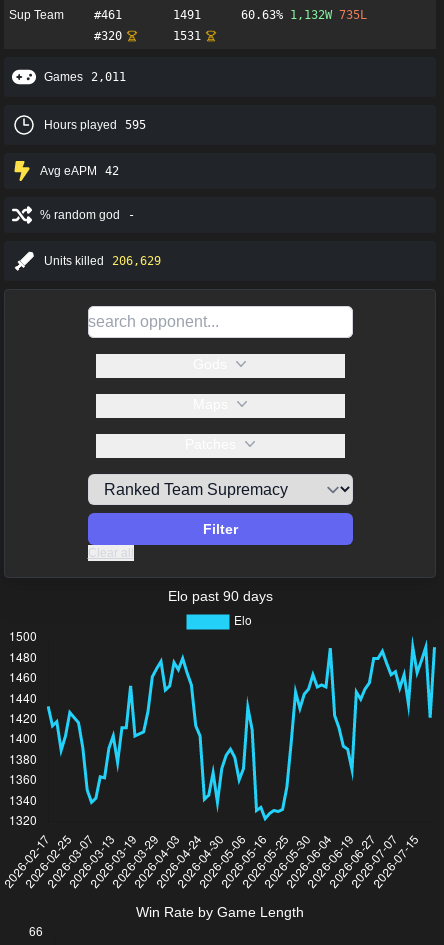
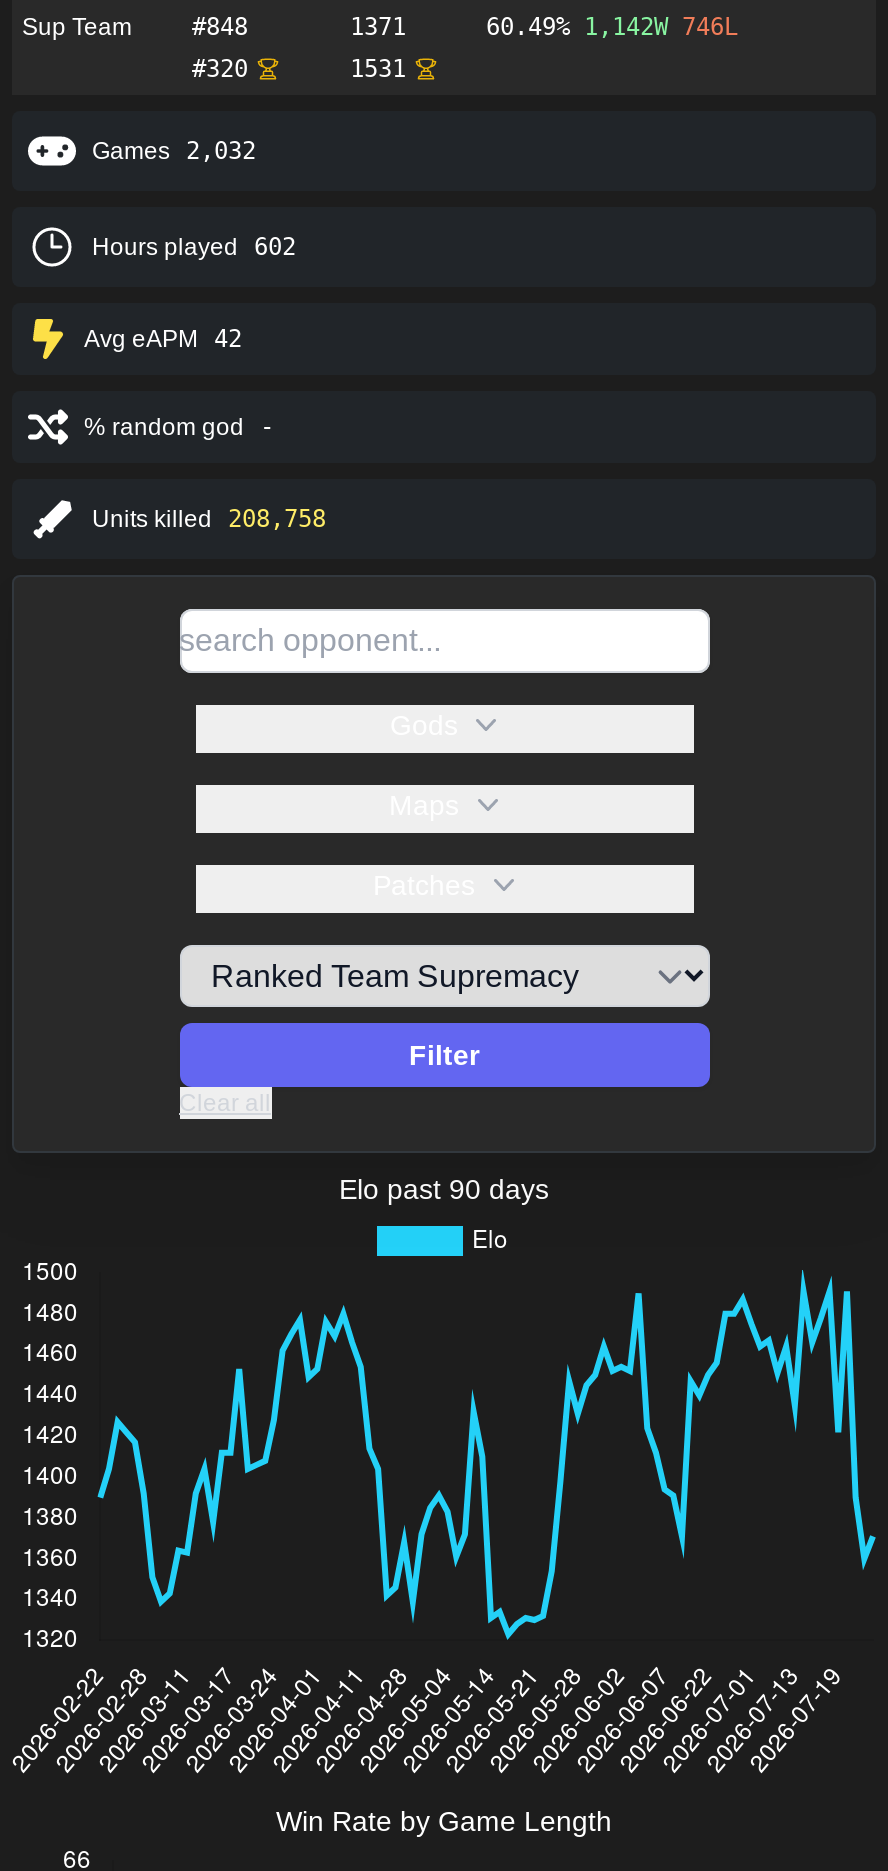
[94,8,122,22] #461 -> [192,13,248,41] #848
[173,8,201,22] 1491 -> [350,13,406,41] 1371
[241,8,367,22] 60.63% 1,132W 735L -> [486,13,738,41] 60.49% 1,142W 746L
[44,70,126,84] Games 2,011 -> [92,137,256,165] Games 2,032
[44,118,146,132] Hours played 595 -> [92,233,296,261] Hours played 602
[44,254,161,268] Units killed 206,629 -> [92,505,326,533] Units killed 208,758
[46,637,437,822] [image] -> [96,1271,878,1641] [image]

